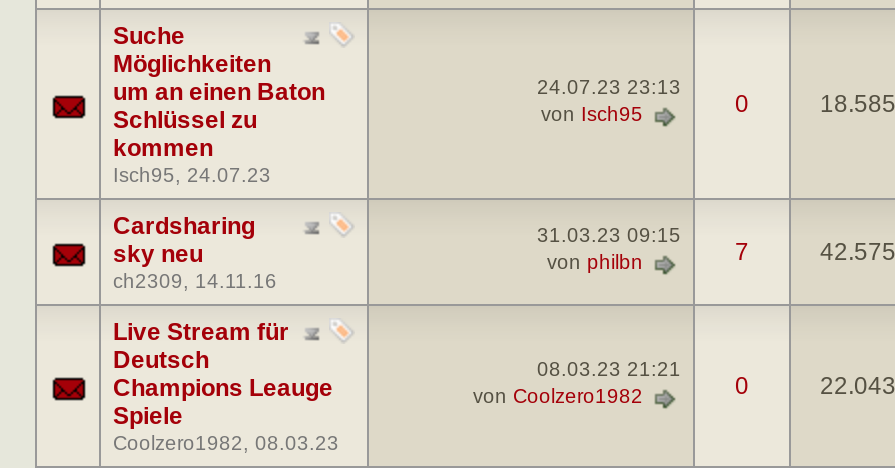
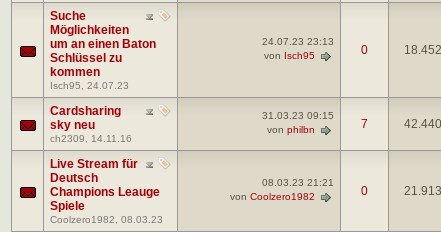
[820,89,895,117] 18.585 -> [403,43,441,57] 18.452
[820,237,895,265] 42.575 -> [403,117,441,131] 42.440
[820,371,895,399] 22.043 -> [403,184,441,198] 21.913

